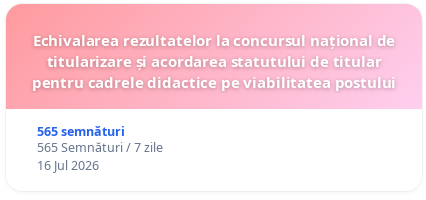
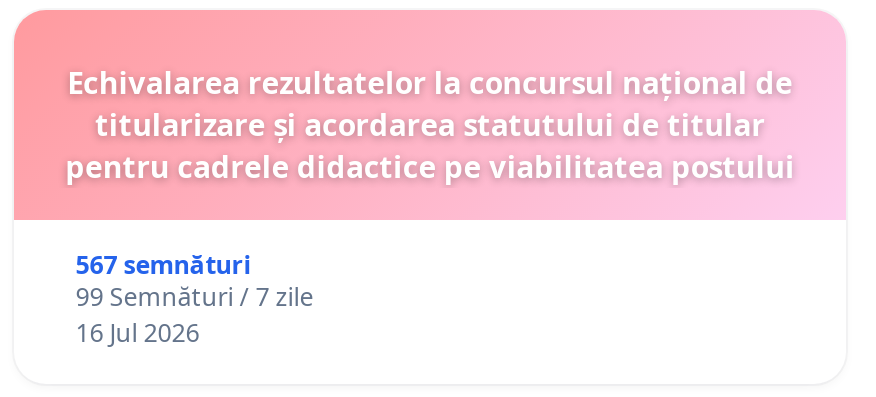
[37,123,125,140] 565 semnături -> [76,248,252,282] 567 semnături
[37,139,163,156] 565 Semnături / 7 zile -> [76,280,314,314] 99 Semnături / 7 zile

